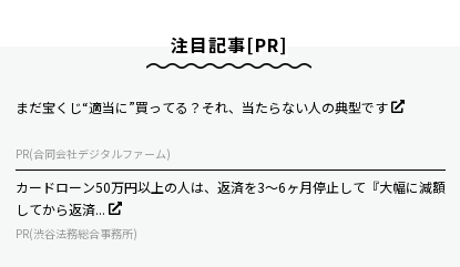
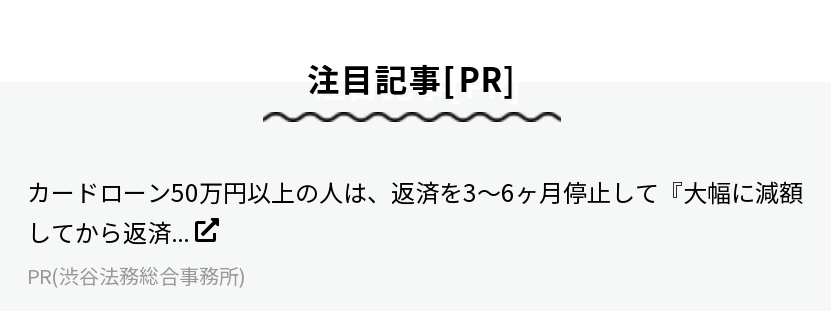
[16,98,391,162] まだ宝くじ“適当に”買ってる？それ、当たらない人の典型です | PR(合同会社デジタルファーム) -> none

